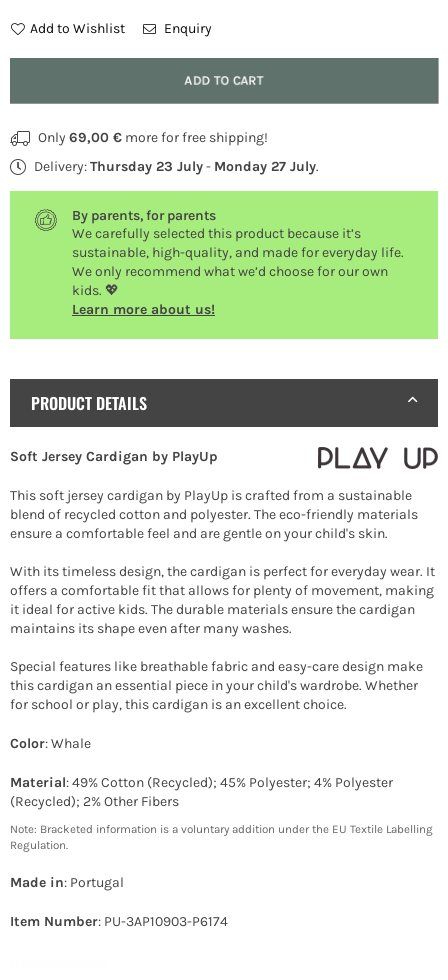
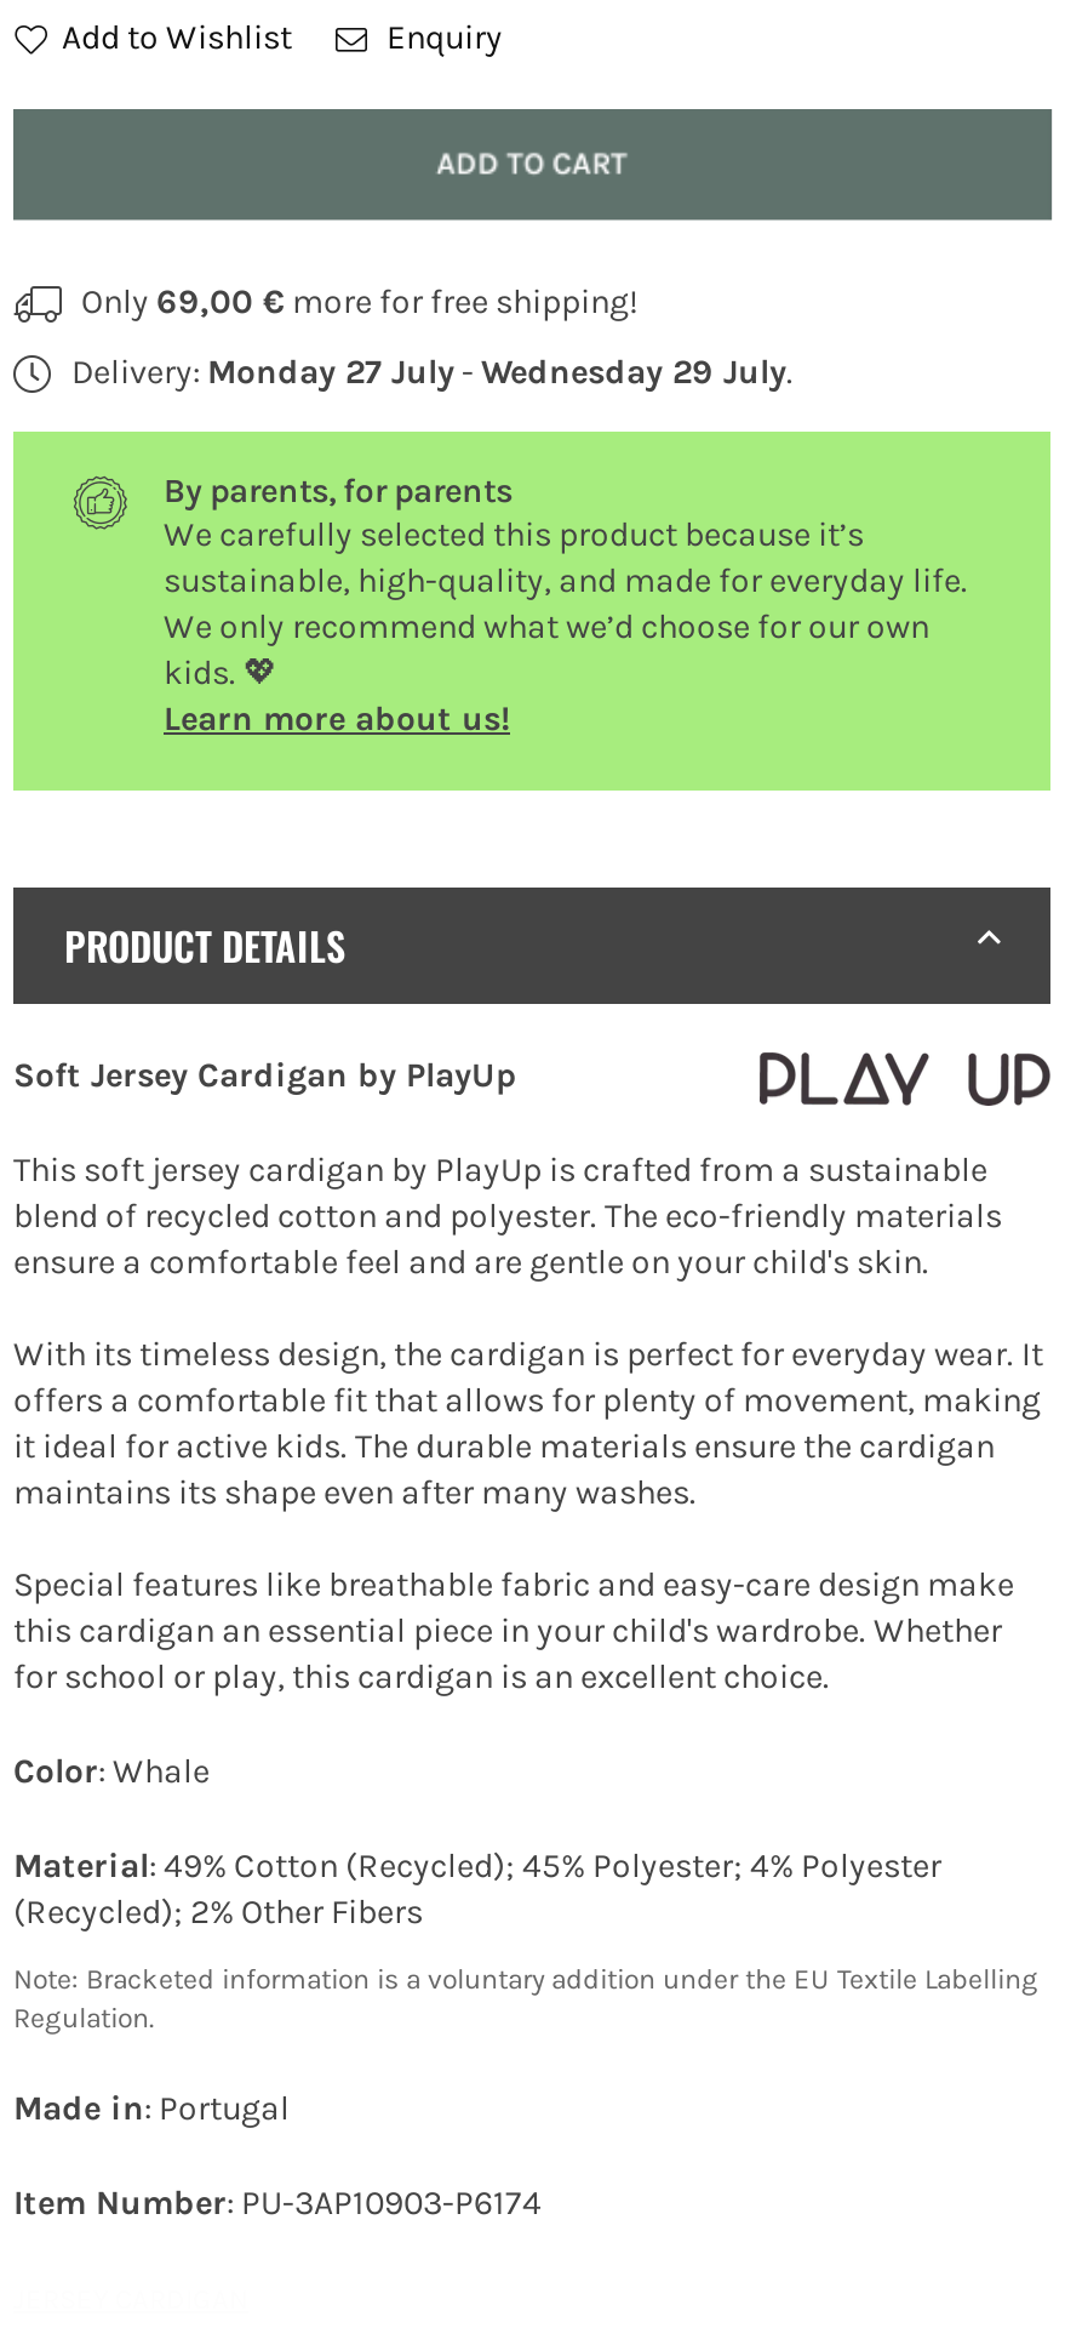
[31,158,319,175] Delivery: Thursday 23 July - Monday 27 July. -> [64,351,794,392] Delivery: Monday 27 July - Wednesday 29 July.

